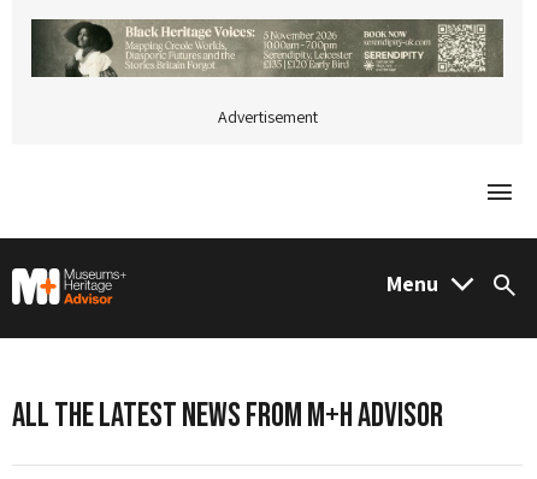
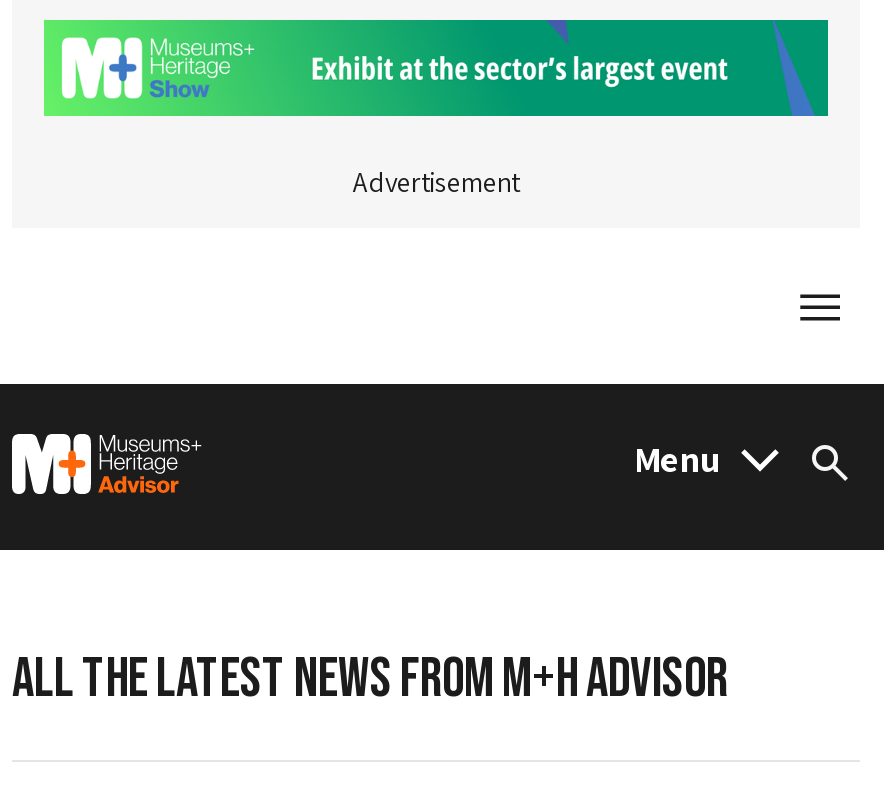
[30,18,504,78] [image] -> [42,18,830,118] [image]

